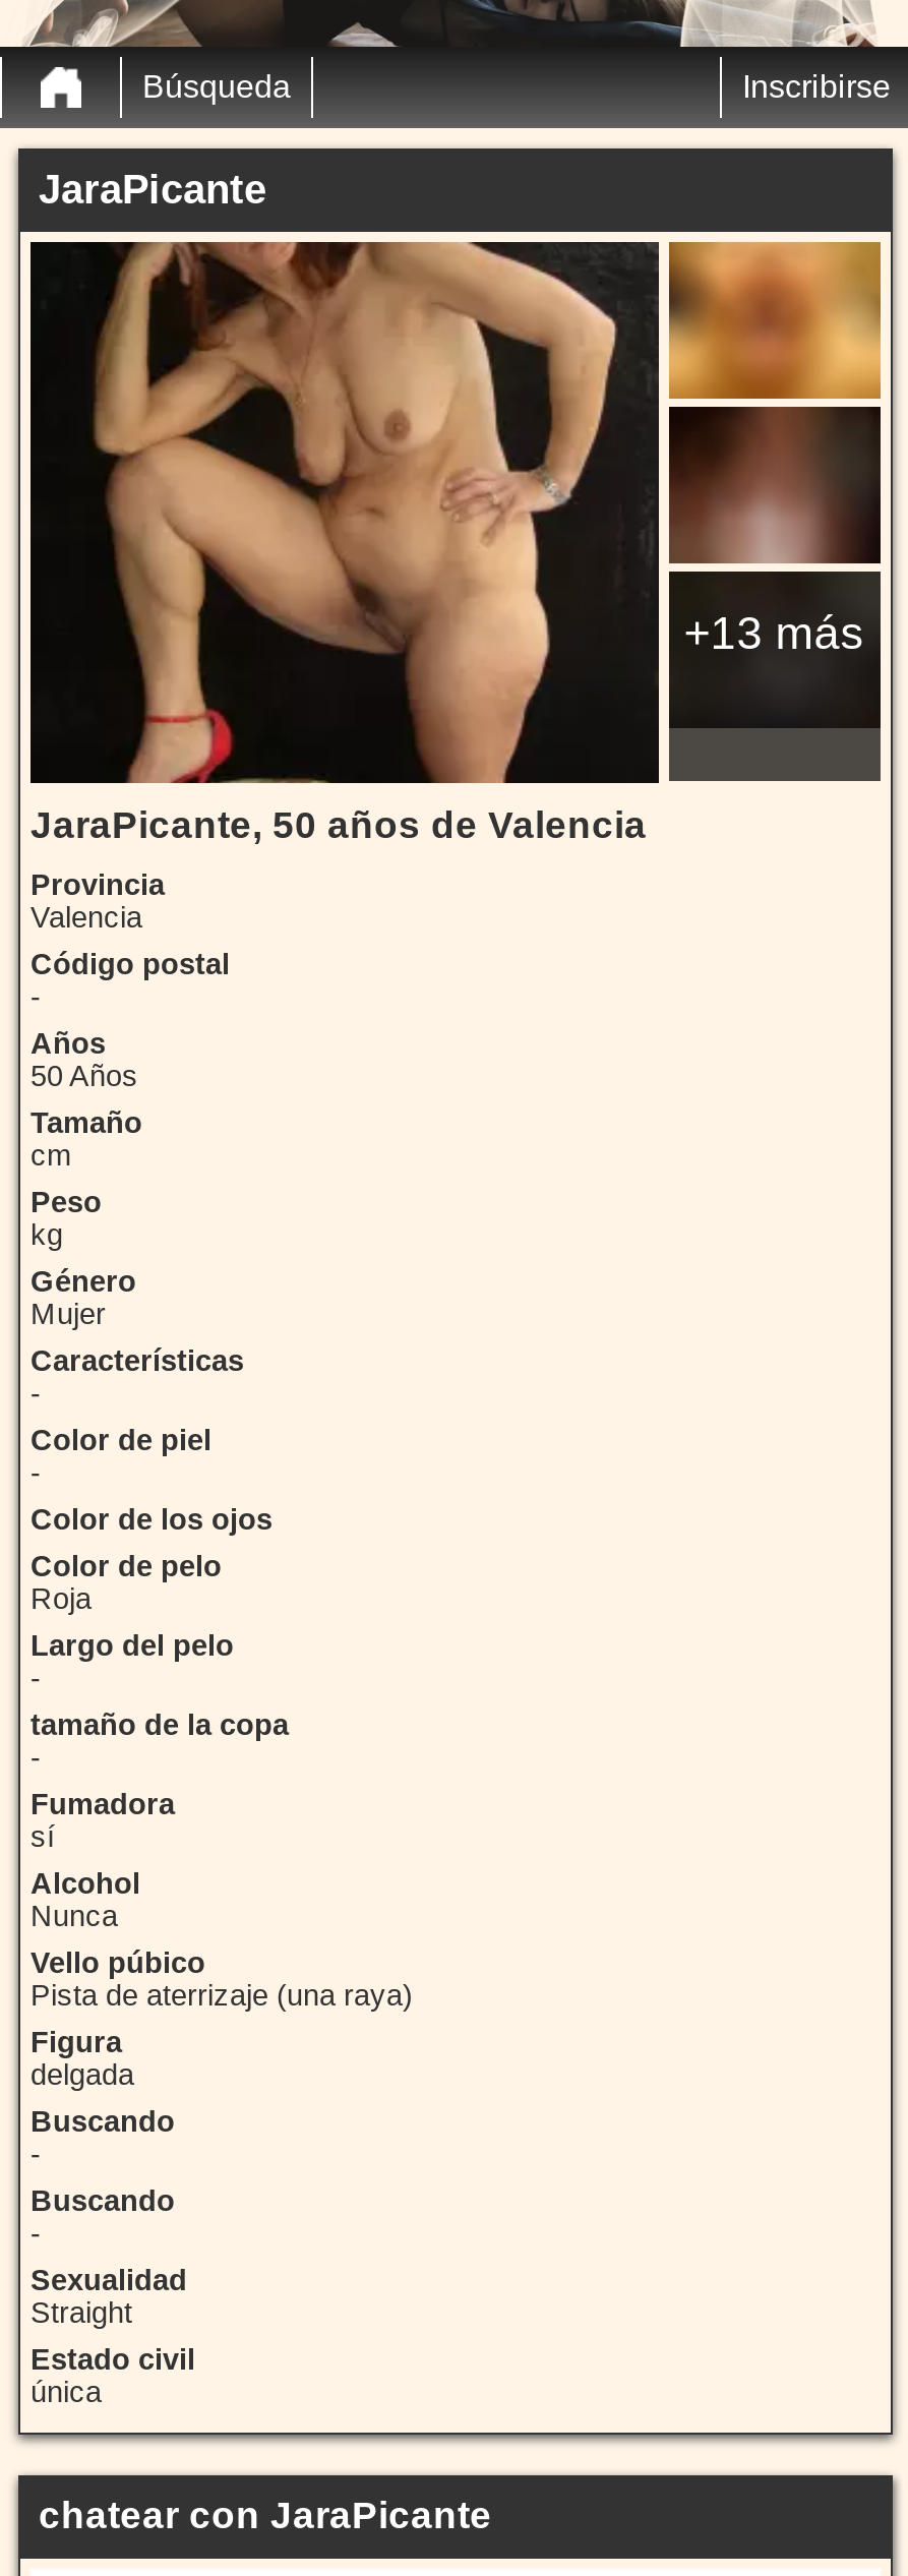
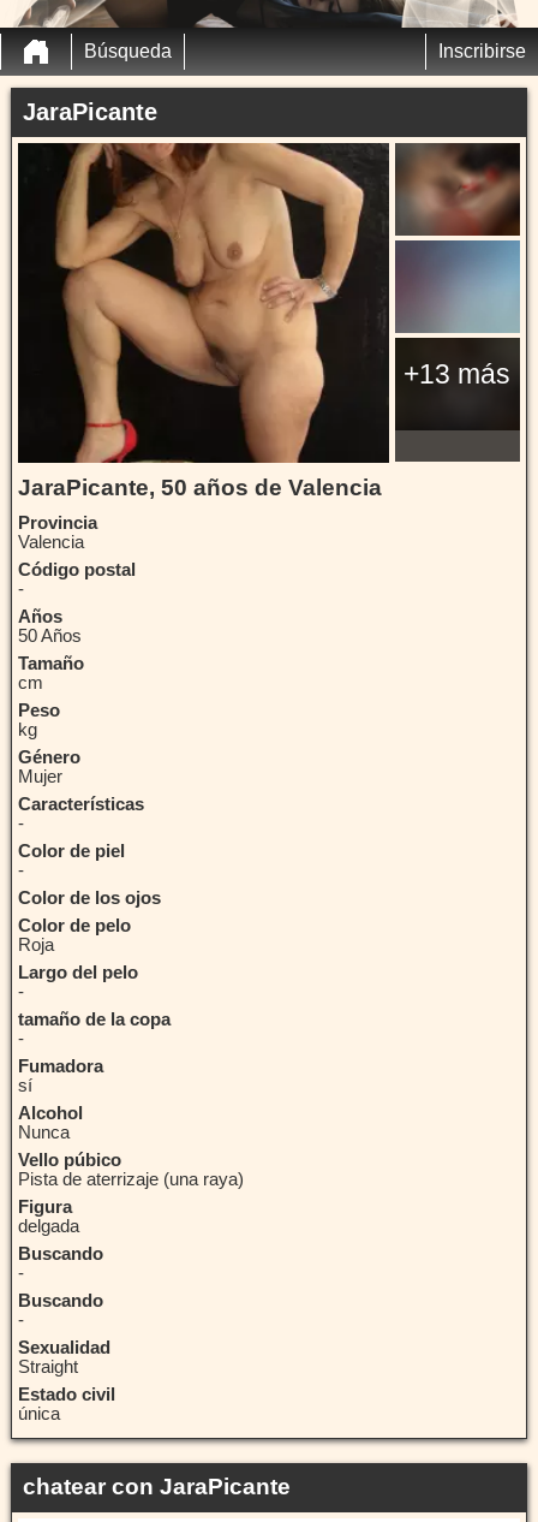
[667,240,883,565] [image] -> [394,142,521,333] [image]

